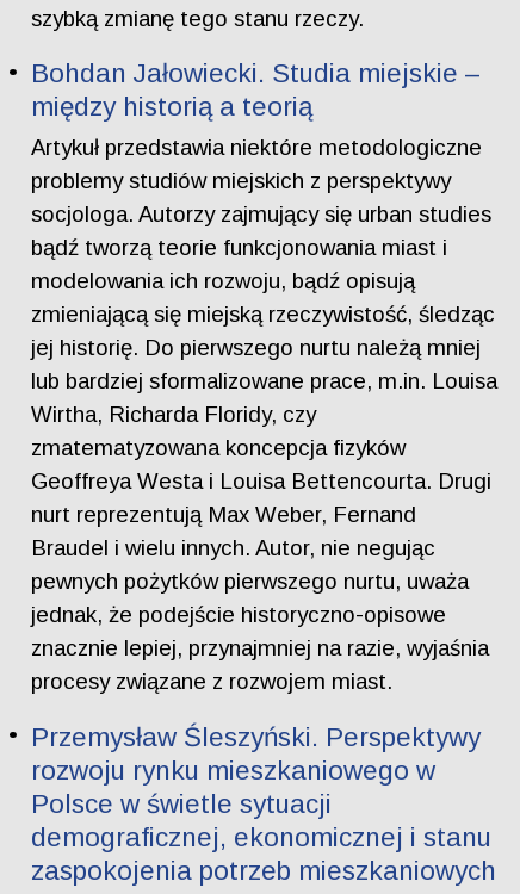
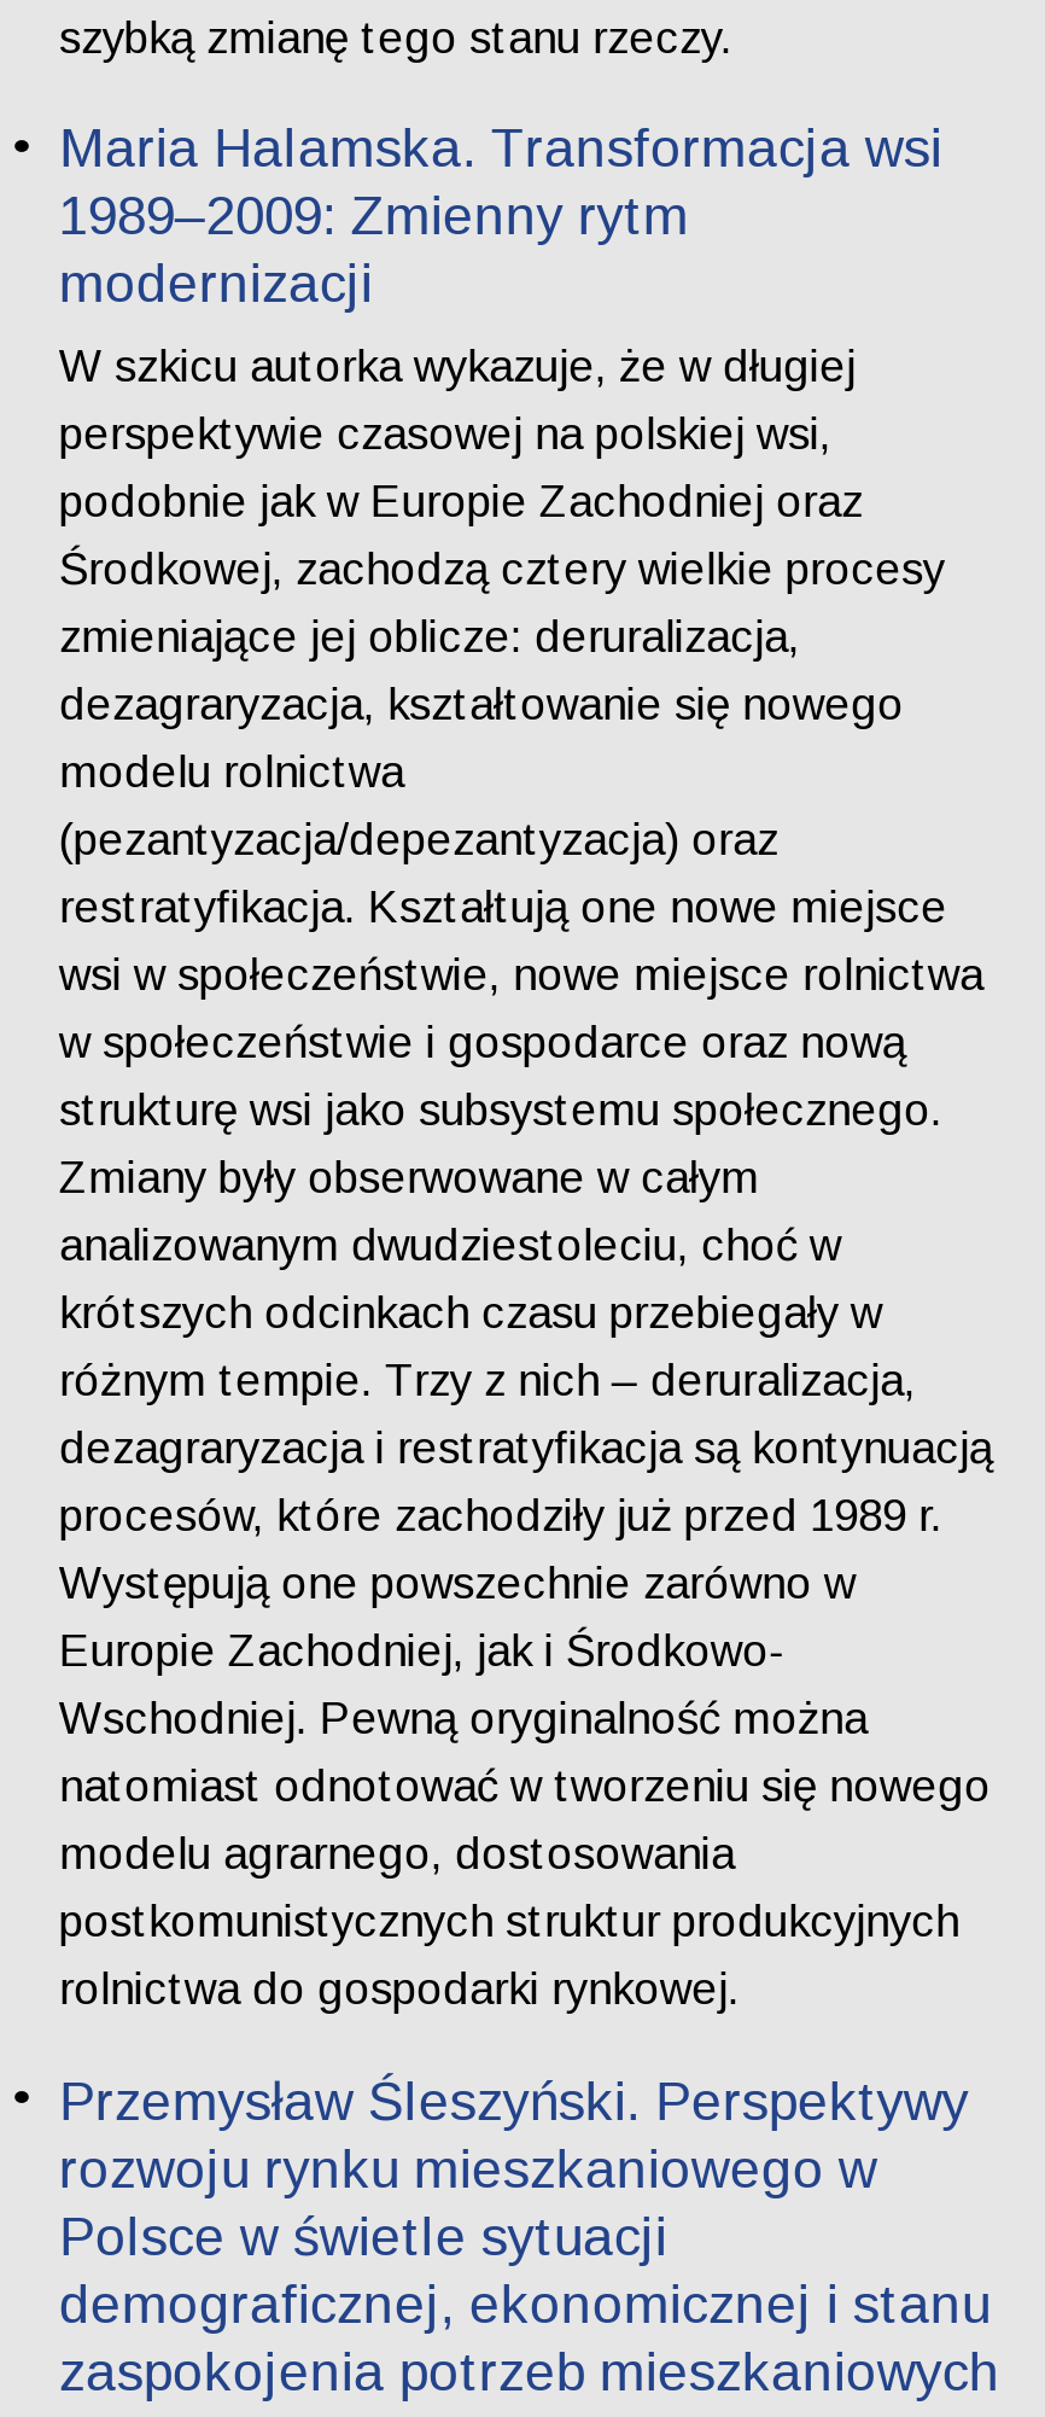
[31,59,498,694] Bohdan Jałowiecki. Studia miejskie – | między historią a teorią | Artykuł przedstawia niektóre metodologiczne | problemy studiów miejskich z perspektywy | socjologa. Autorzy zajmujący się urban studies | bądź tworzą teorie funkcjonowania miast i | modelowania ich rozwoju, bądź opisują | zmieniającą się miejską rzeczywistość, śledząc | jej historię. Do pierwszego nurtu należą mniej | lub bardziej sformalizowane prace, m.in. Louisa | Wirtha, Richarda Floridy, czy | zmatematyzowana koncepcja fizyków | Geoffreya Westa i Louisa Bettencourta. Drugi | nurt reprezentują Max Weber, Fernand | Braudel i wielu innych. Autor, nie negując | pewnych pożytków pierwszego nurtu, uważa | jednak, że podejście historyczno-opisowe | znacznie lepiej, przynajmniej na razie, wyjaśnia | procesy związane z rozwojem miast. -> [59,119,993,2014] Maria Halamska. Transformacja wsi | 1989–2009: Zmienny rytm | modernizacji | W szkicu autorka wykazuje, że w długiej | perspektywie czasowej na polskiej wsi, | podobnie jak w Europie Zachodniej oraz | Środkowej, zachodzą cztery wielkie procesy | zmieniające jej oblicze: deruralizacja, | dezagraryzacja, kształtowanie się nowego | modelu rolnictwa | (pezantyzacja/depezantyzacja) oraz | restratyfikacja. Kształtują one nowe miejsce | wsi w społeczeństwie, nowe miejsce rolnictwa | w społeczeństwie i gospodarce oraz nową | strukturę wsi jako subsystemu społecznego. | Zmiany były obserwowane w całym | analizowanym dwudziestoleciu, choć w | krótszych odcinkach czasu przebiegały w | różnym tempie. Trzy z nich – deruralizacja, | dezagraryzacja i restratyfikacja są kontynuacją | procesów, które zachodziły już przed 1989 r. | Występują one powszechnie zarówno w | Europie Zachodniej, jak i Środkowo- | Wschodniej. Pewną oryginalność można | natomiast odnotować w tworzeniu się nowego | modelu agrarnego, dostosowania | postkomunistycznych struktur produkcyjnych | rolnictwa do gospodarki rynkowej.

